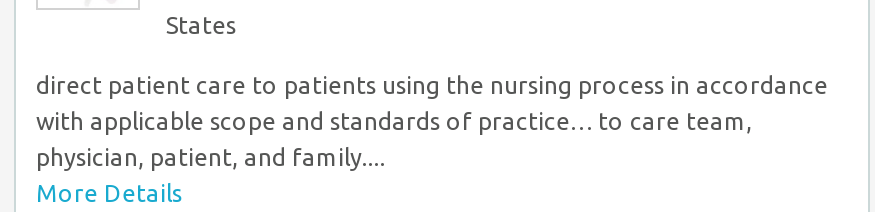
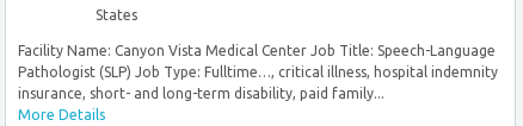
[36,72,828,170] direct patient care to patients using the nursing process in accordance | with applicable scope and standards of practice… to care team, | physician, patient, and family.... -> [18,43,498,101] Facility Name: Canyon Vista Medical Center Job Title: Speech-Language | Pathologist (SLP) Job Type: Fulltime…, critical illness, hospital indemnity | insurance, short- and long-term disability, paid family...

